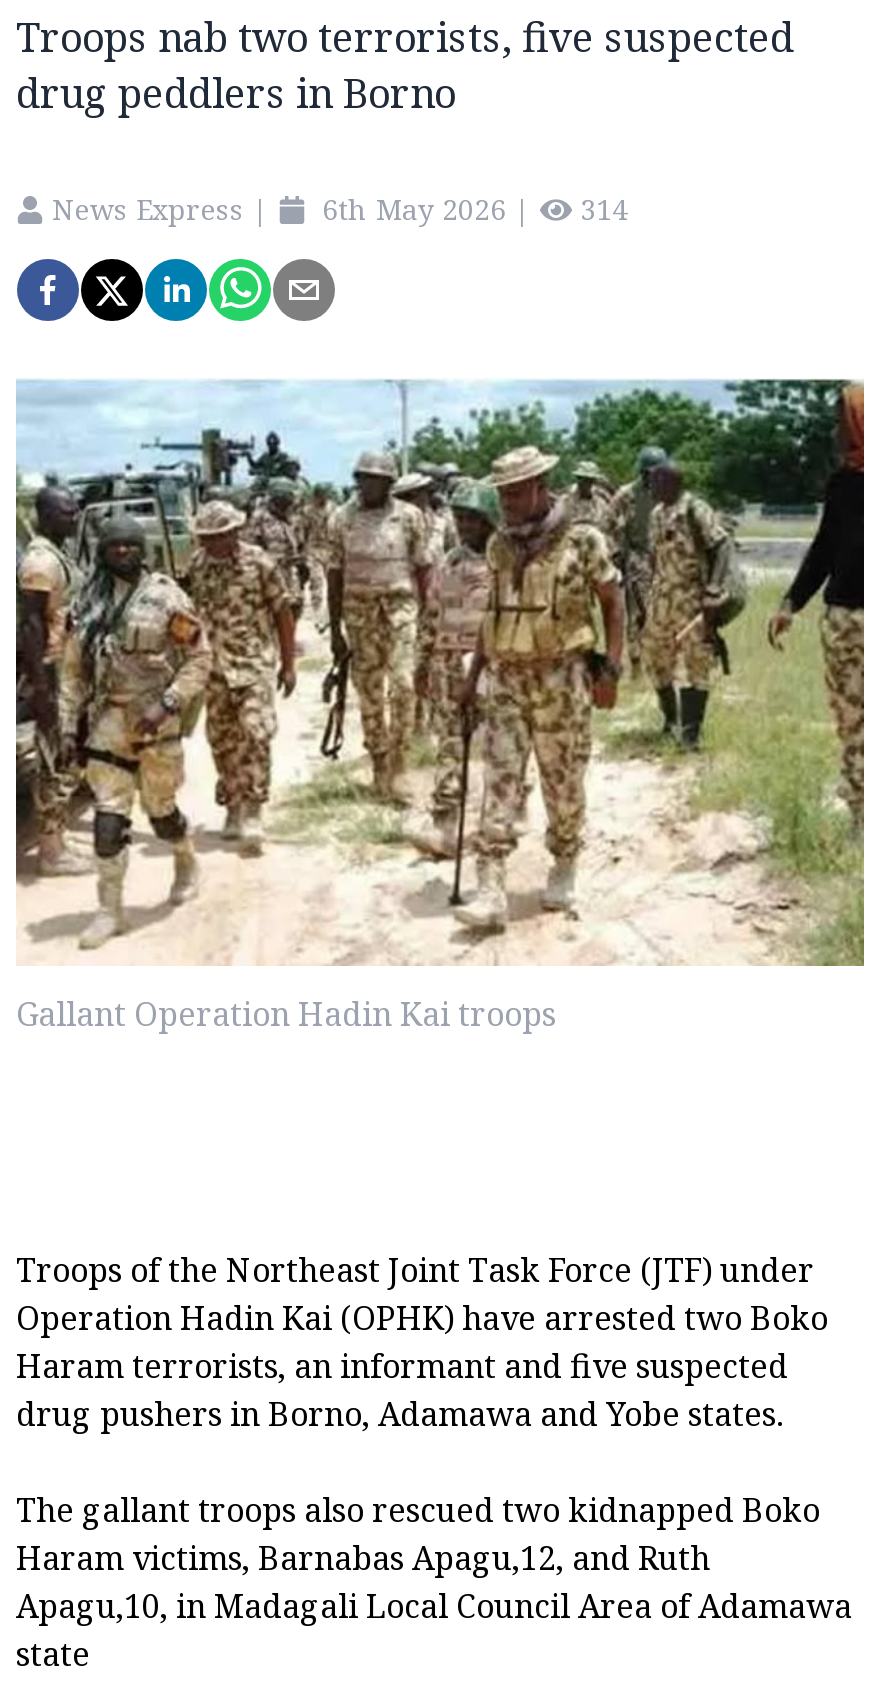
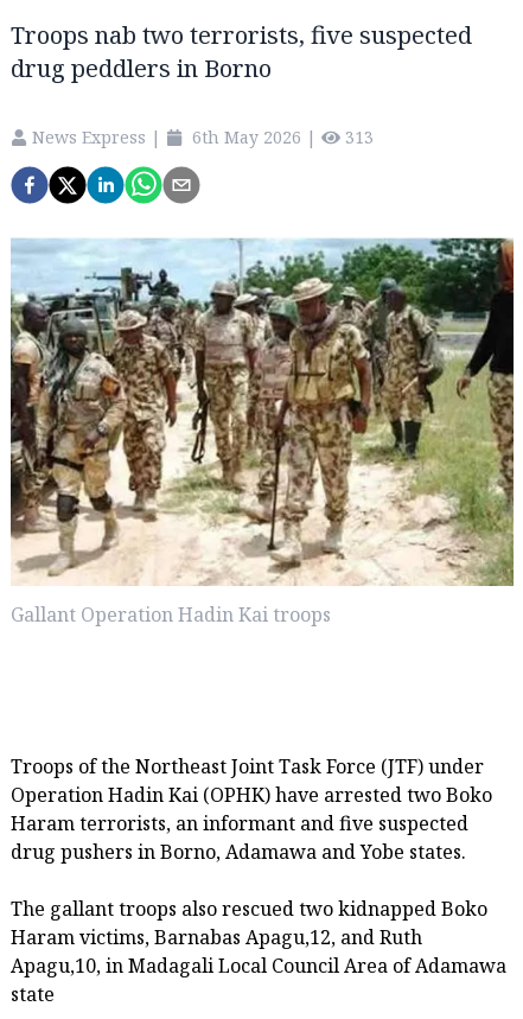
[580,190,628,228] 314 -> [345,126,374,148] 313

